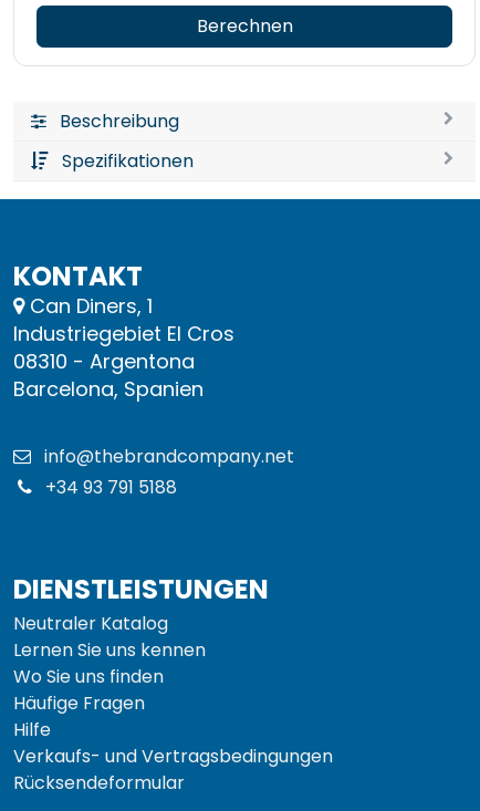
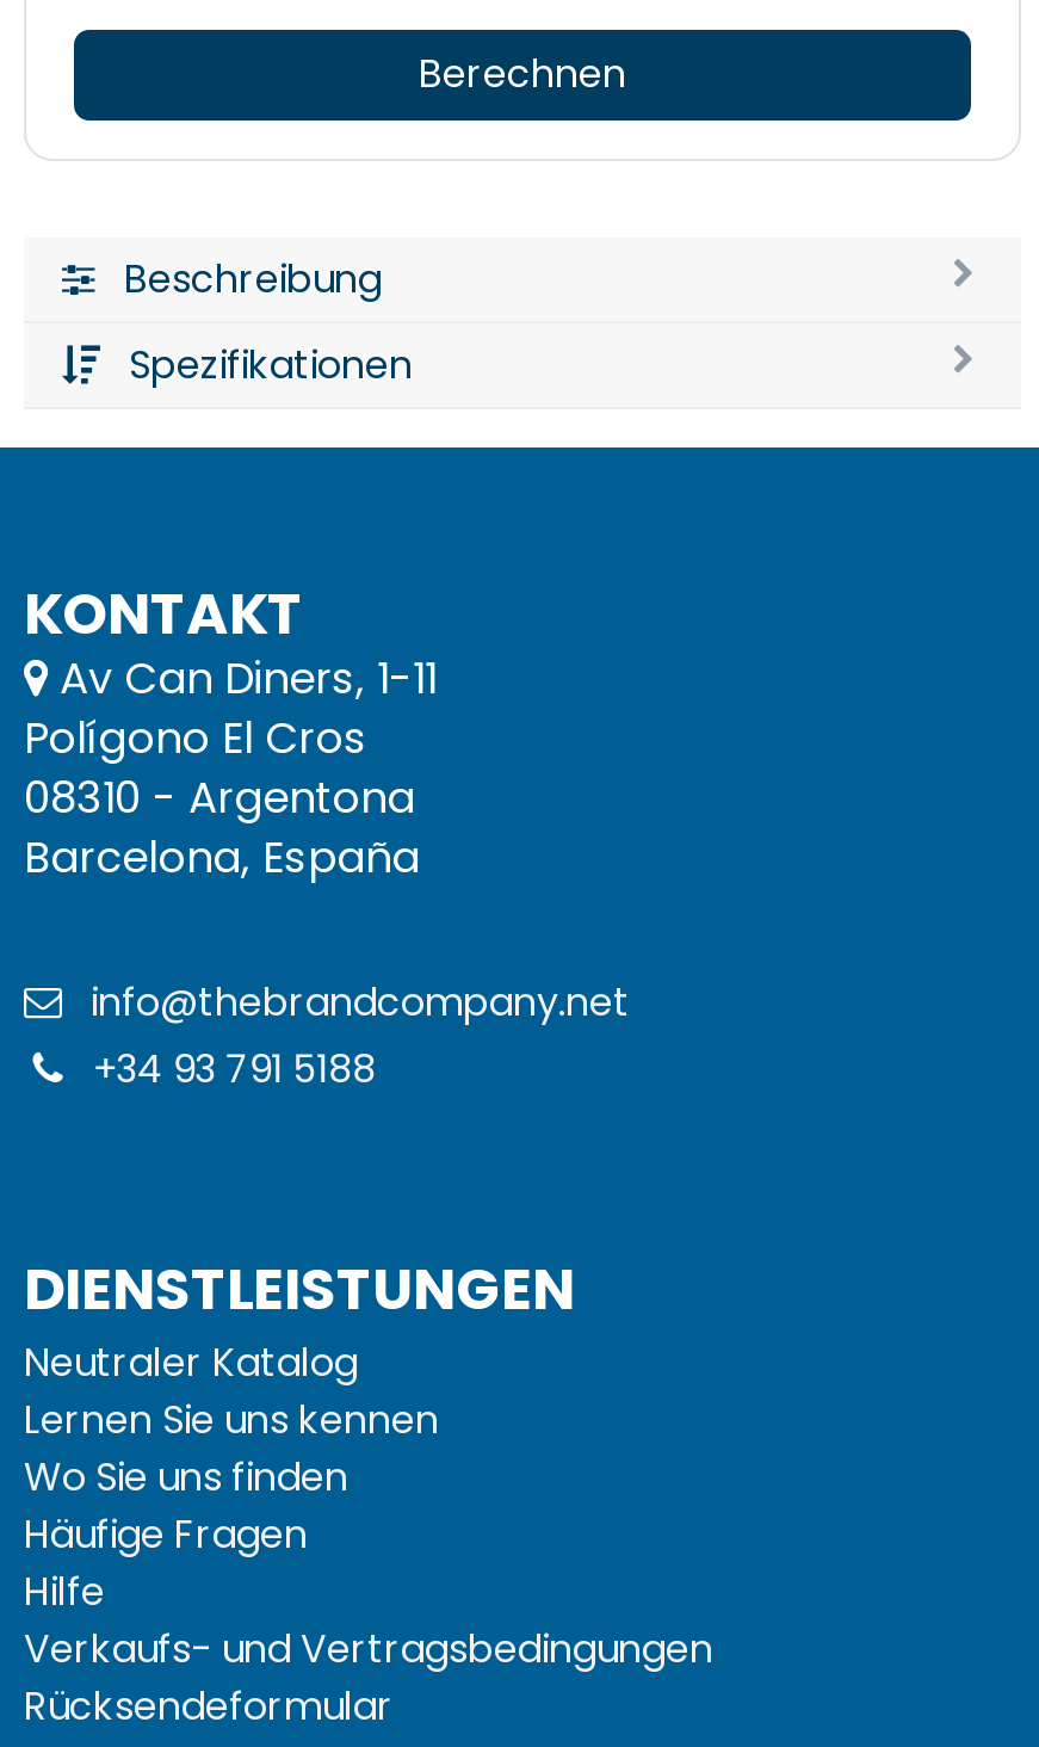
[13,292,234,347] Can Diners, 1 | Industriegebiet El Cros -> [24,647,437,766] Av Can Diners, 1-11 | Polígono El Cros
[13,375,204,403] Barcelona, Spanien -> [24,826,420,886] Barcelona, España

